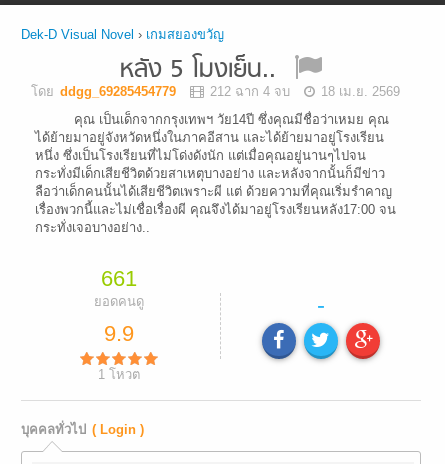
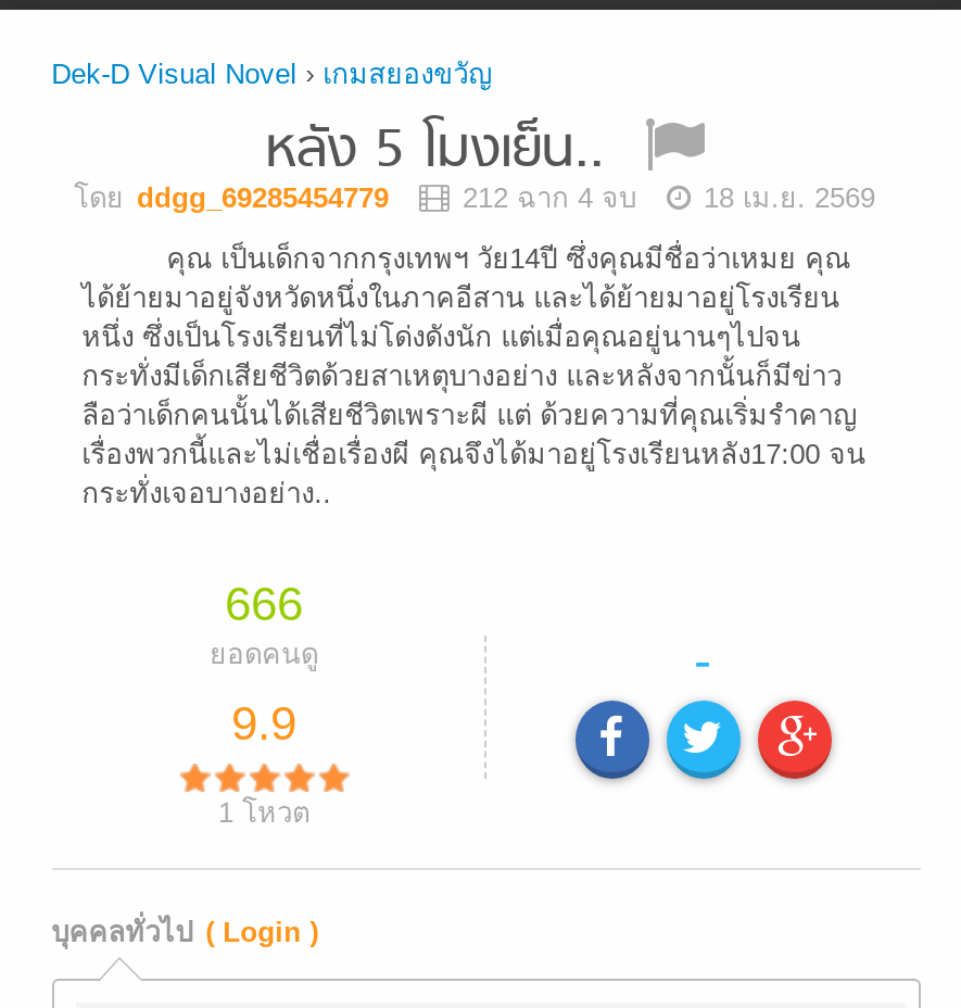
[100,266,136,291] 661 -> [225,577,303,631] 666

